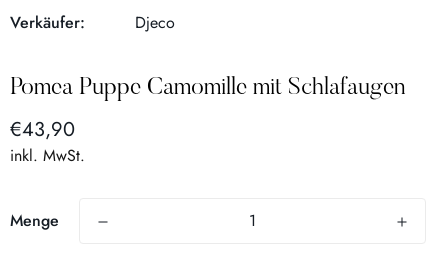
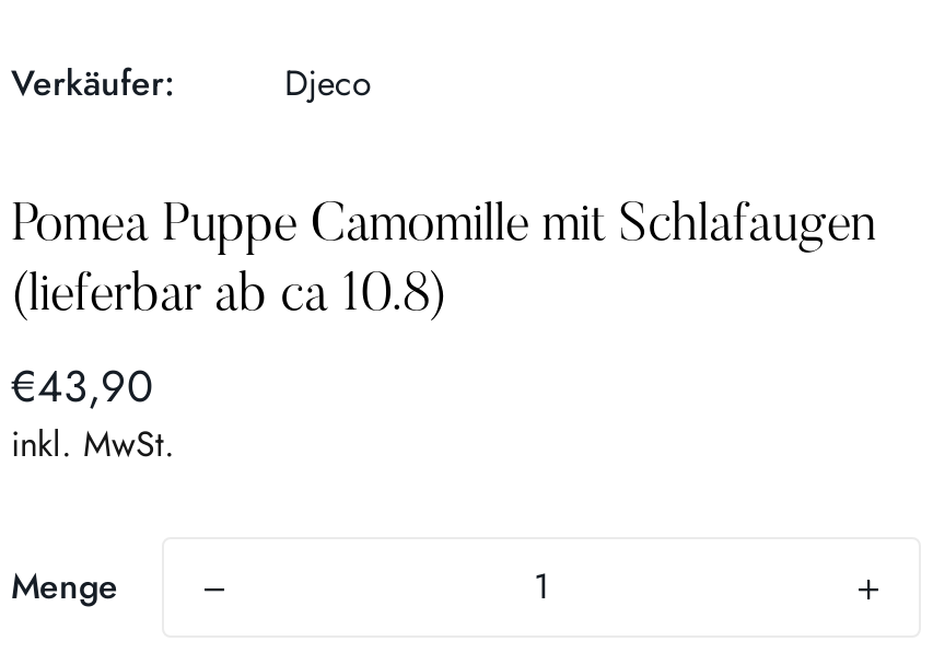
none -> [11,270,448,323] (lieferbar ab ca 10.8)

